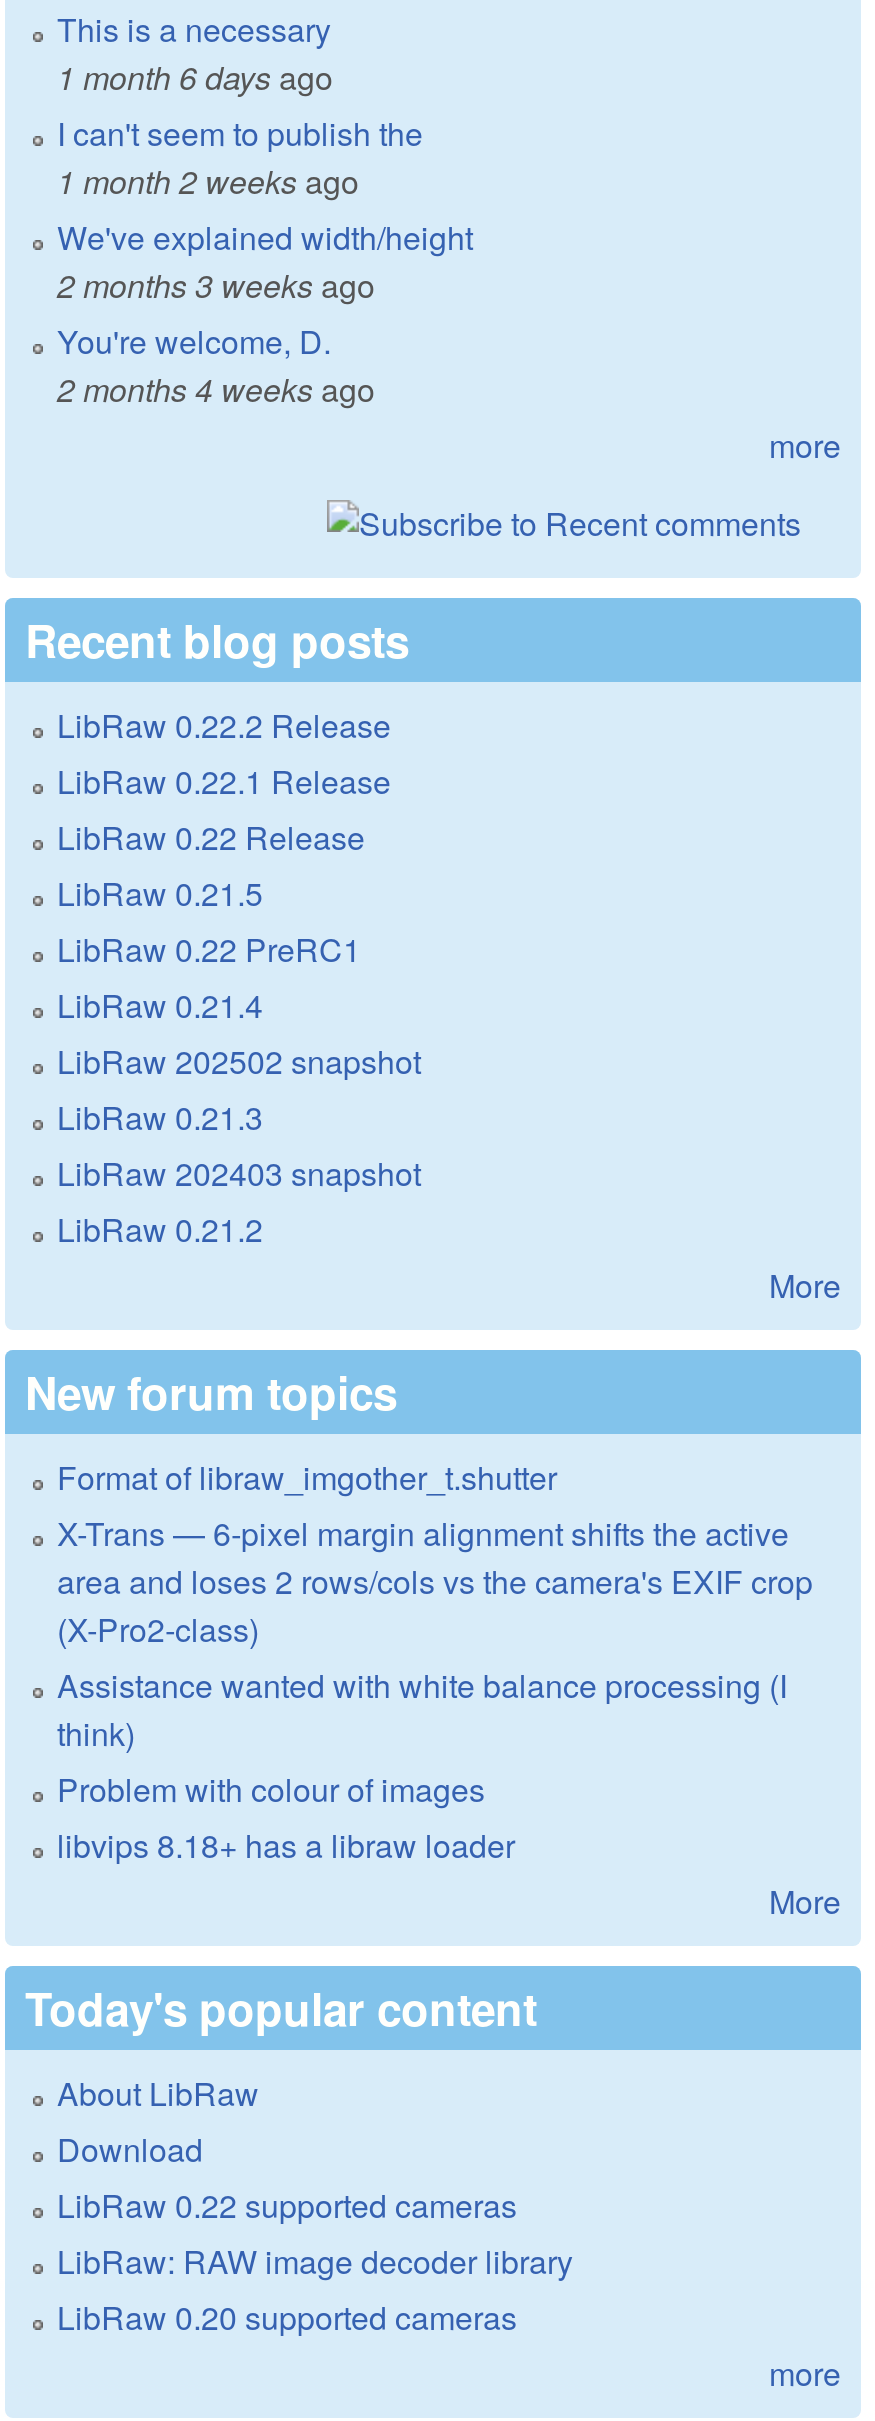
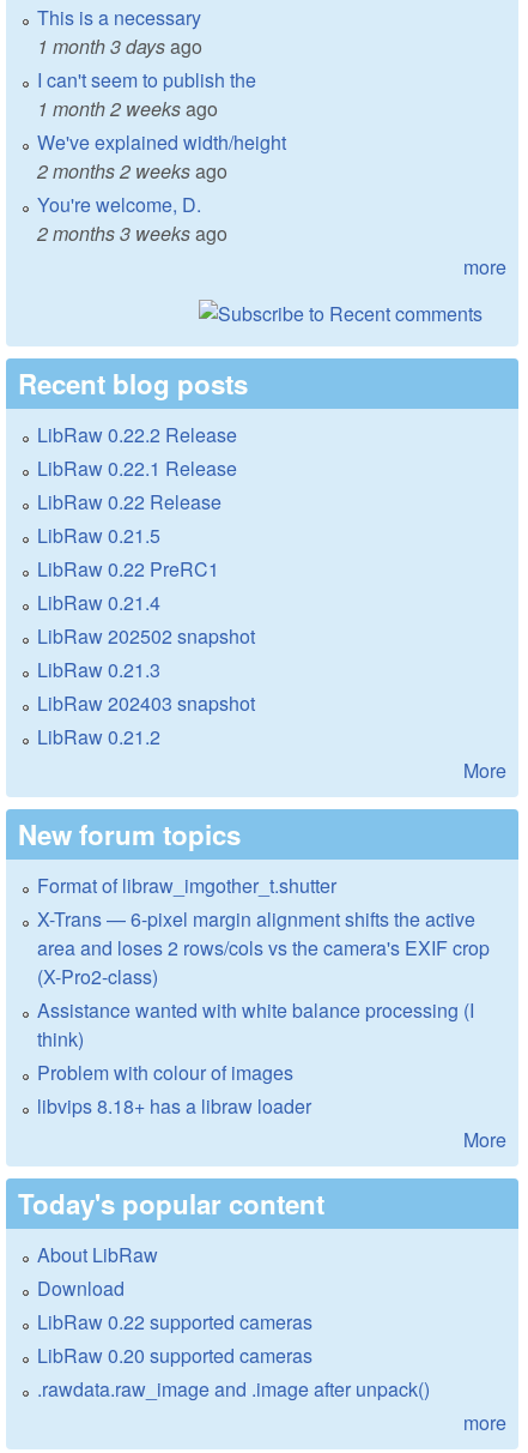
[57,54,333,100] 1 month 6 days ago -> [37,32,202,60] 1 month 3 days ago
moved [57,262,375,308] -> [37,219,227,247]: 2 months 3 weeks ago
none -> [37,157,227,185] 2 months 2 weeks ago
[57,366,375,412] 2 months 4 weeks ago -> none
[57,2238,573,2284] LibRaw: RAW image decoder library -> none
moved [57,2294,517,2340] -> [37,1342,312,1369]: LibRaw 0.20 supported cameras
none -> [37,1375,430,1403] .rawdata.raw_image and .image after unpack()

